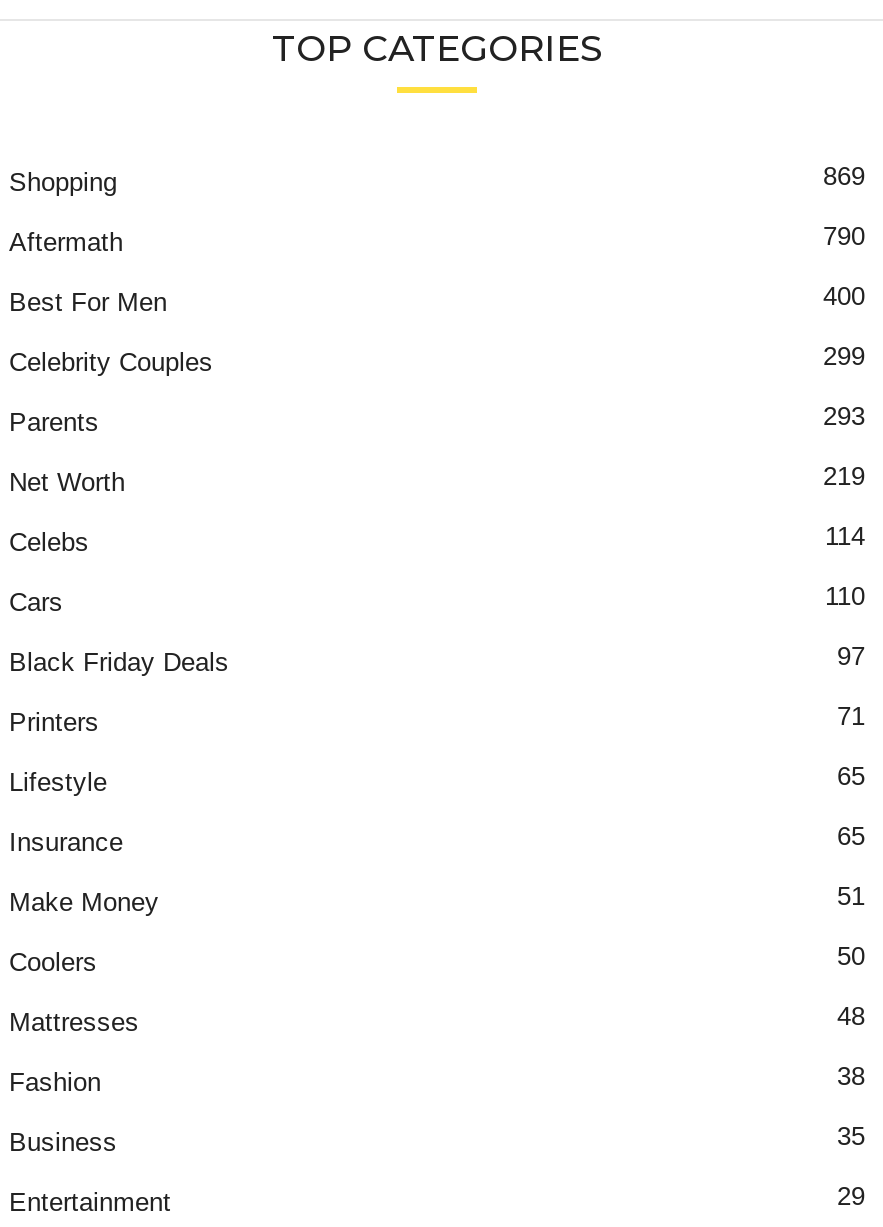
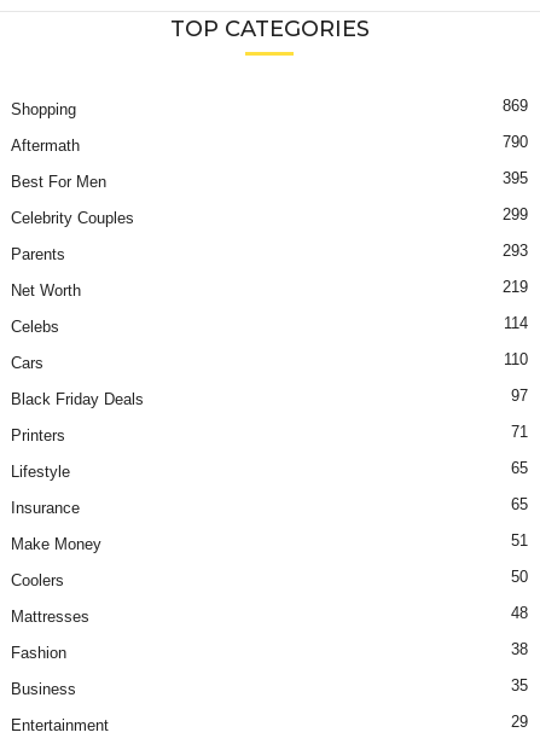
[823,280,865,310] 400 -> [503,169,528,187] 395

